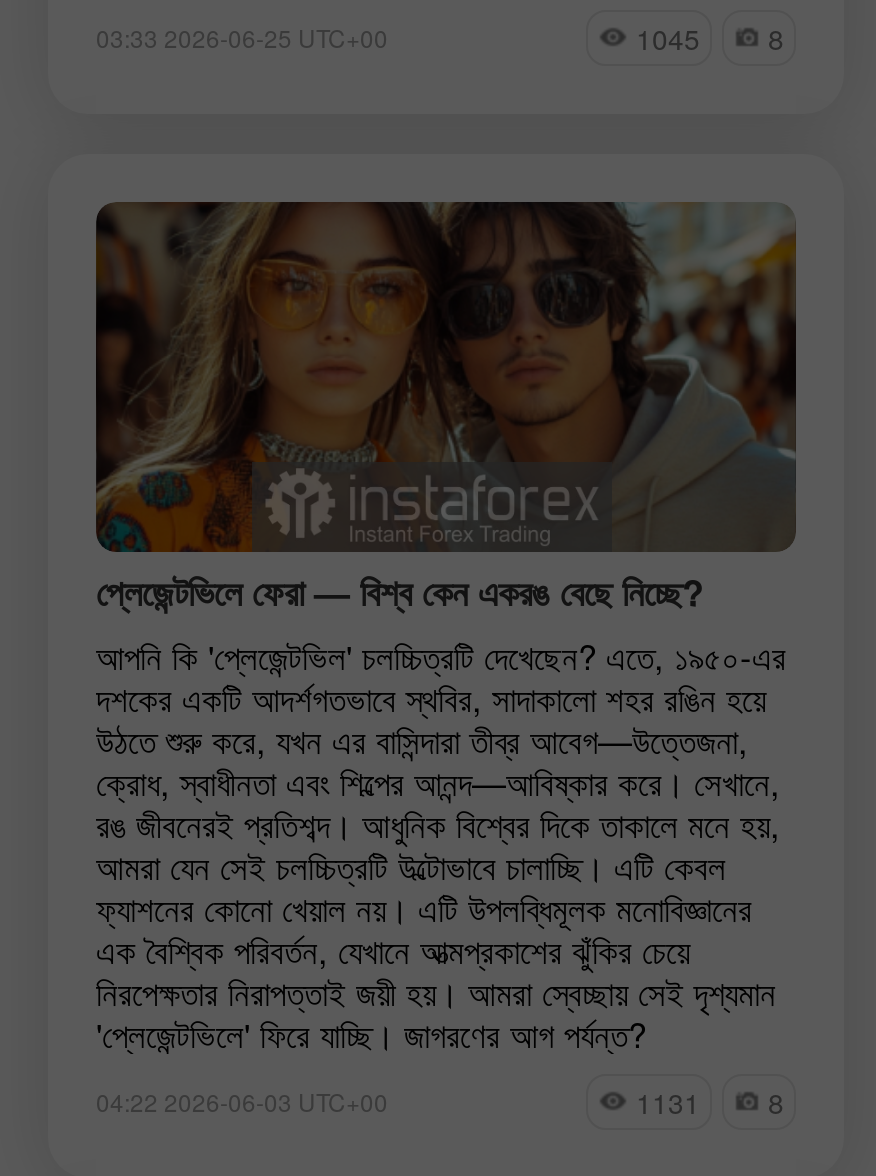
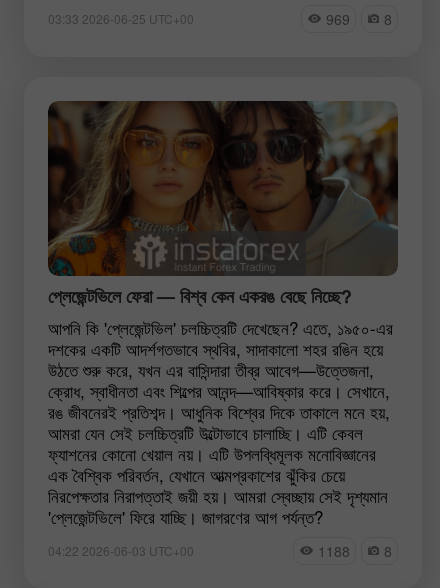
[636,18,784,58] 1045 8 -> [326,9,392,29] 969 8
[636,1082,784,1122] 1131 8 -> [318,541,392,561] 1188 8

